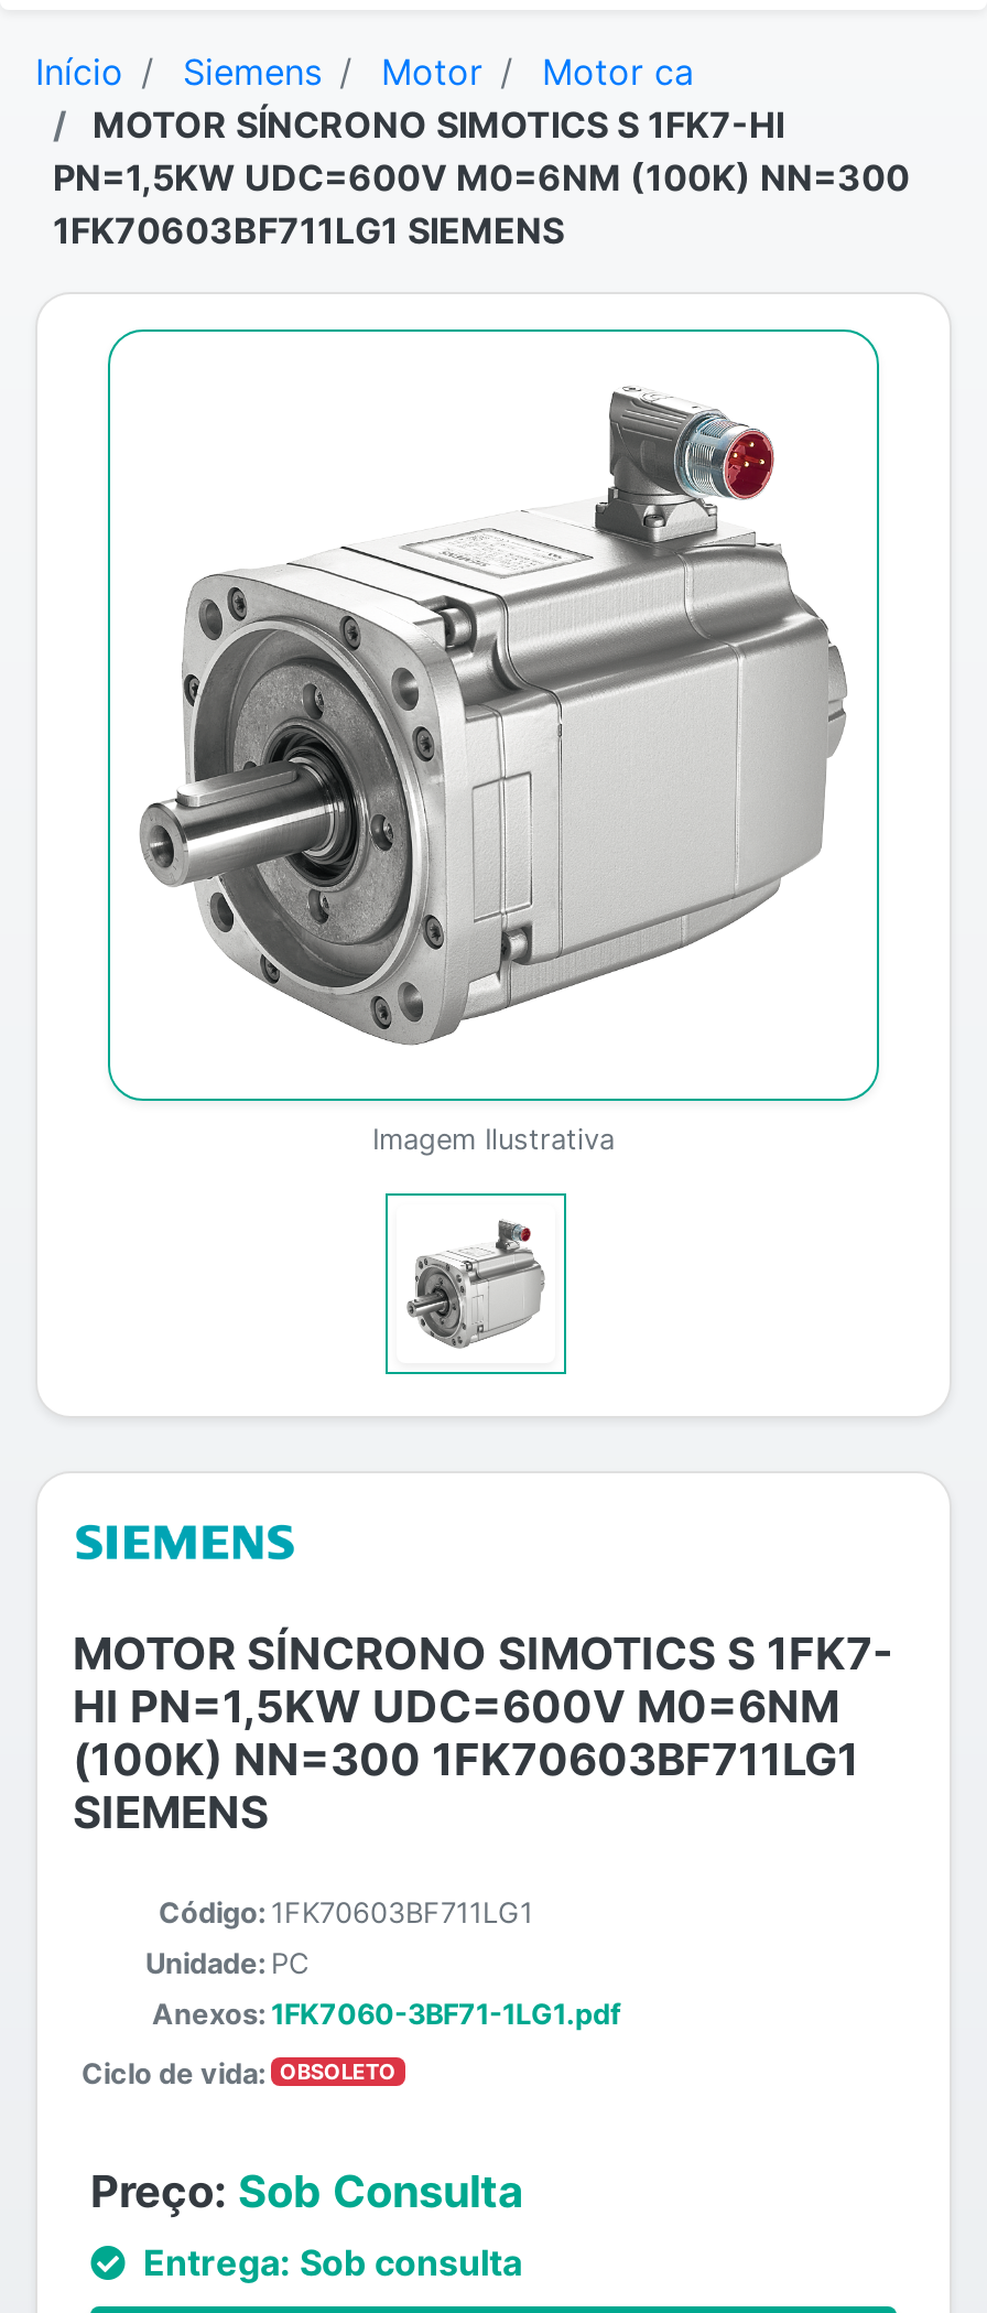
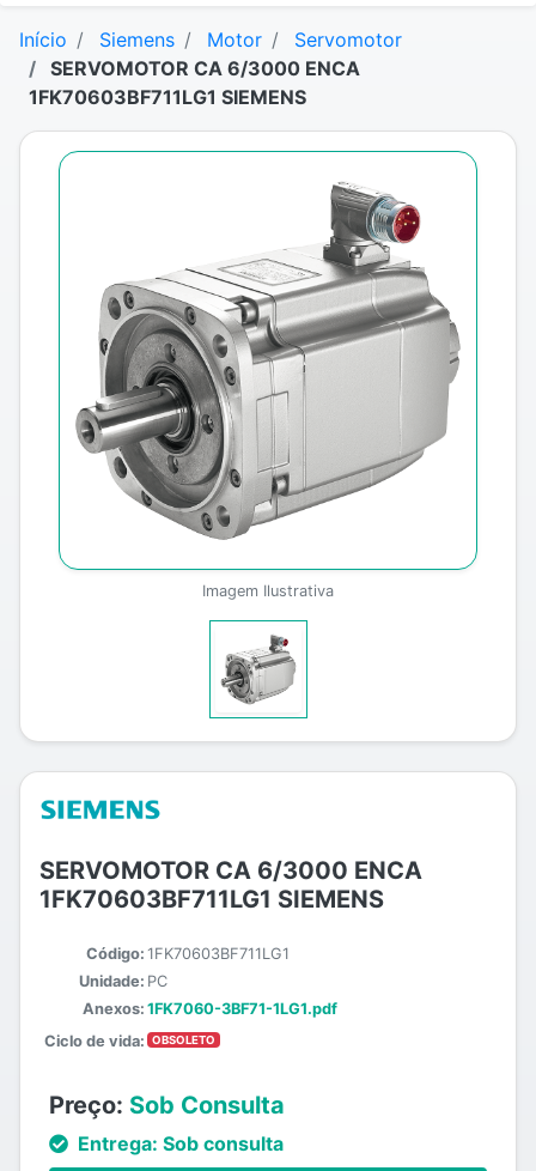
[53,50,910,199] Motor ca | MOTOR SÍNCRONO SIMOTICS S 1FK7-HI | PN=1,5KW UDC=600V M0=6NM (100K) NN=300 -> [45,28,402,80] Servomotor | SERVOMOTOR CA 6/3000 ENCA
[73,1628,892,1839] MOTOR SÍNCRONO SIMOTICS S 1FK7- | HI PN=1,5KW UDC=600V M0=6NM | (100K) NN=300 1FK70603BF711LG1 | SIEMENS -> [39,856,422,914] SERVOMOTOR CA 6/3000 ENCA | 1FK70603BF711LG1 SIEMENS

